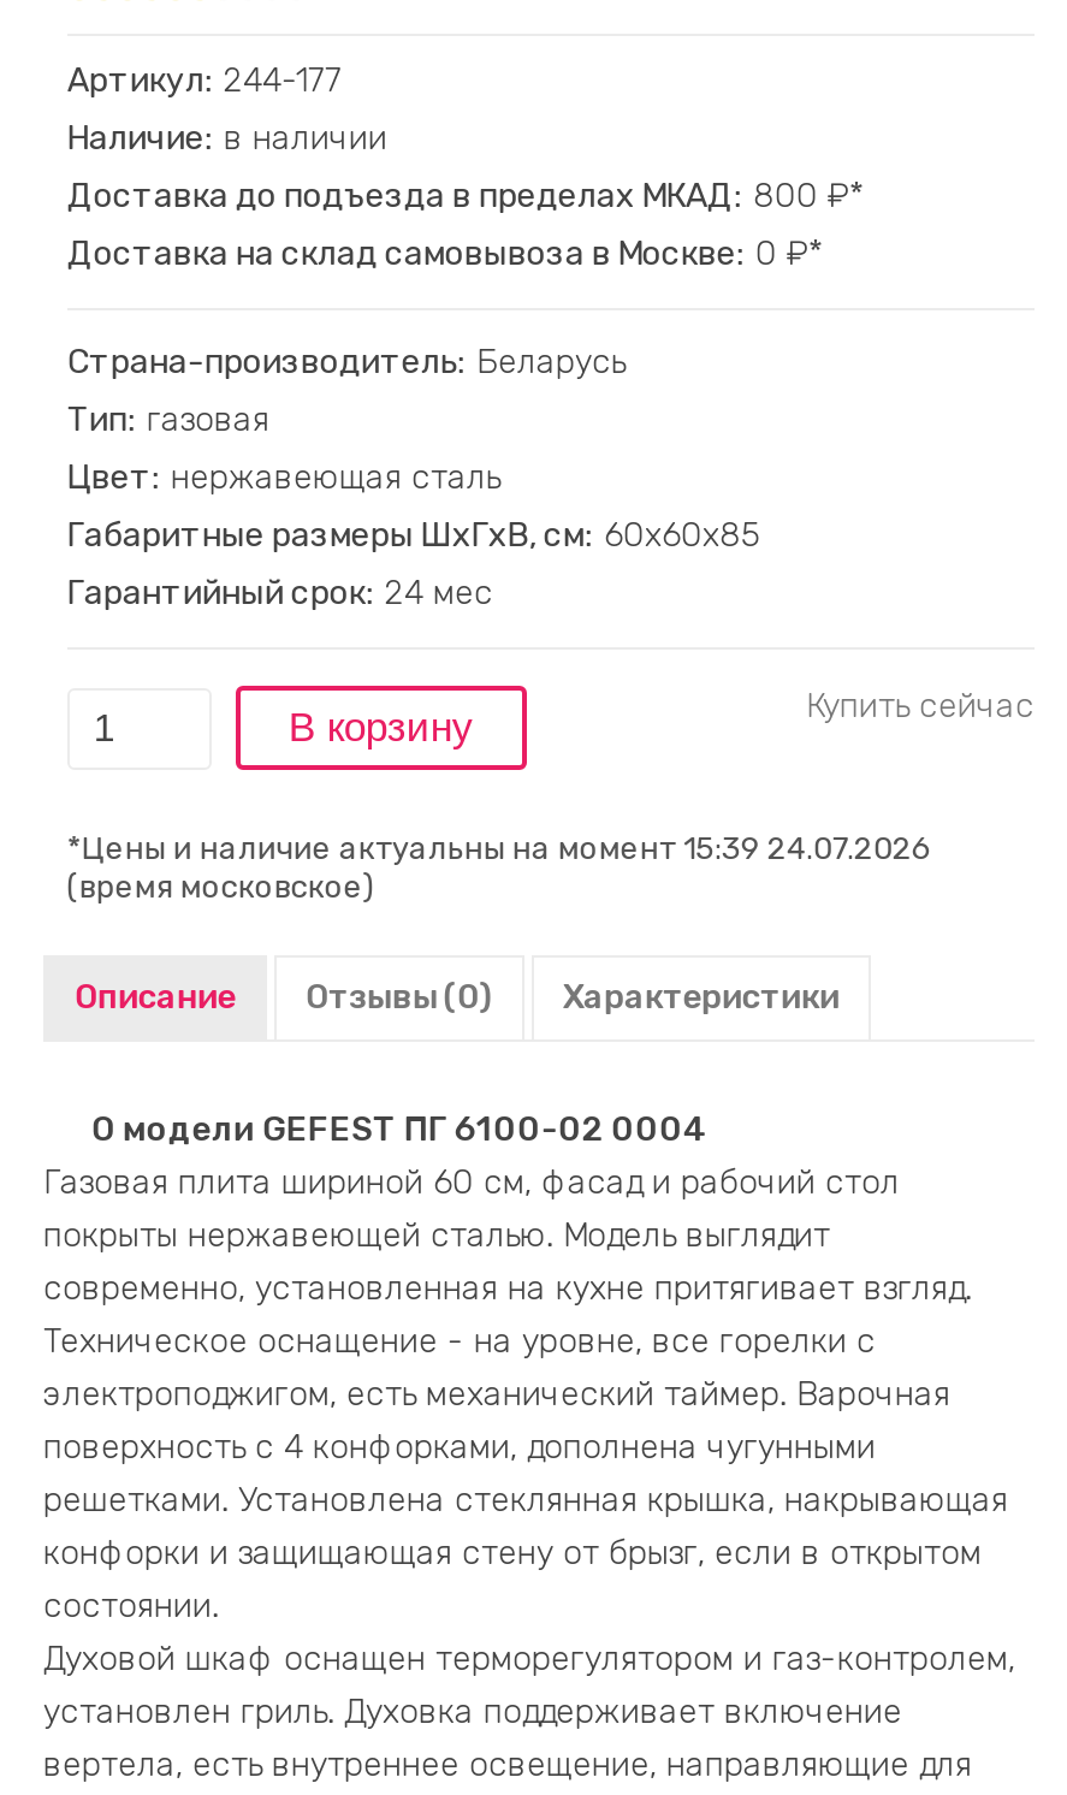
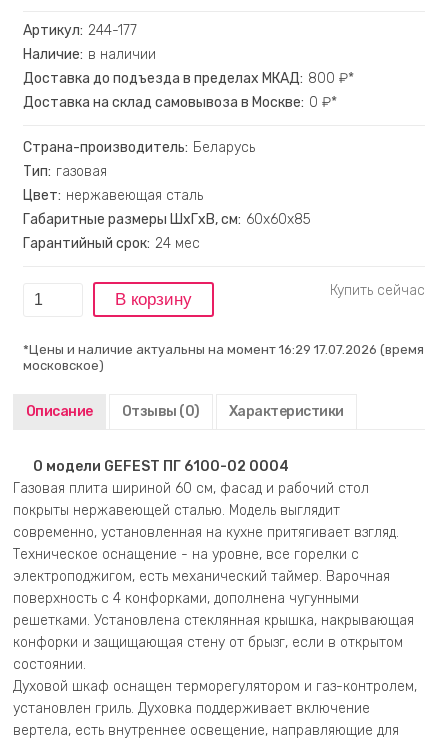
[67,830,931,905] *Цены и наличие актуальны на момент 15:39 24.07.2026 | (время московское) -> [23,342,424,373] *Цены и наличие актуальны на момент 16:29 17.07.2026 (время | московское)

